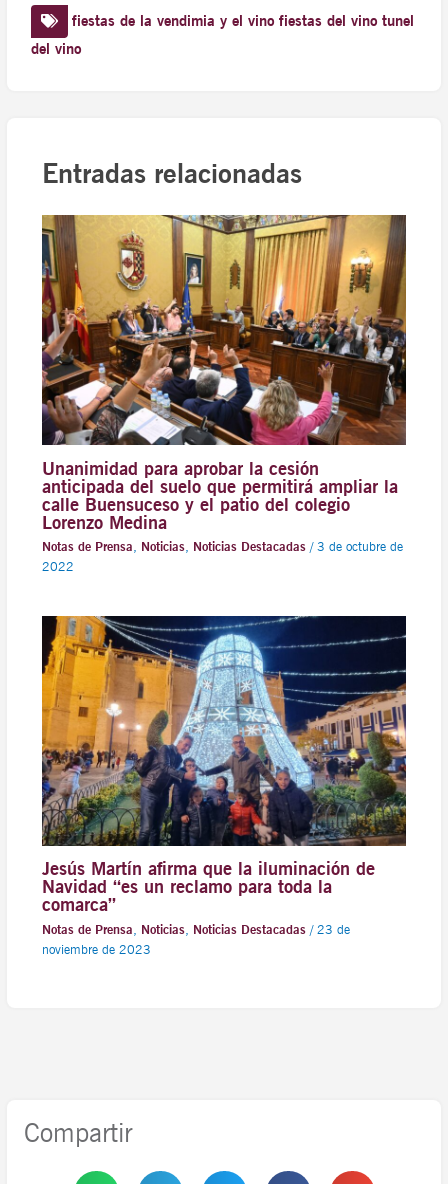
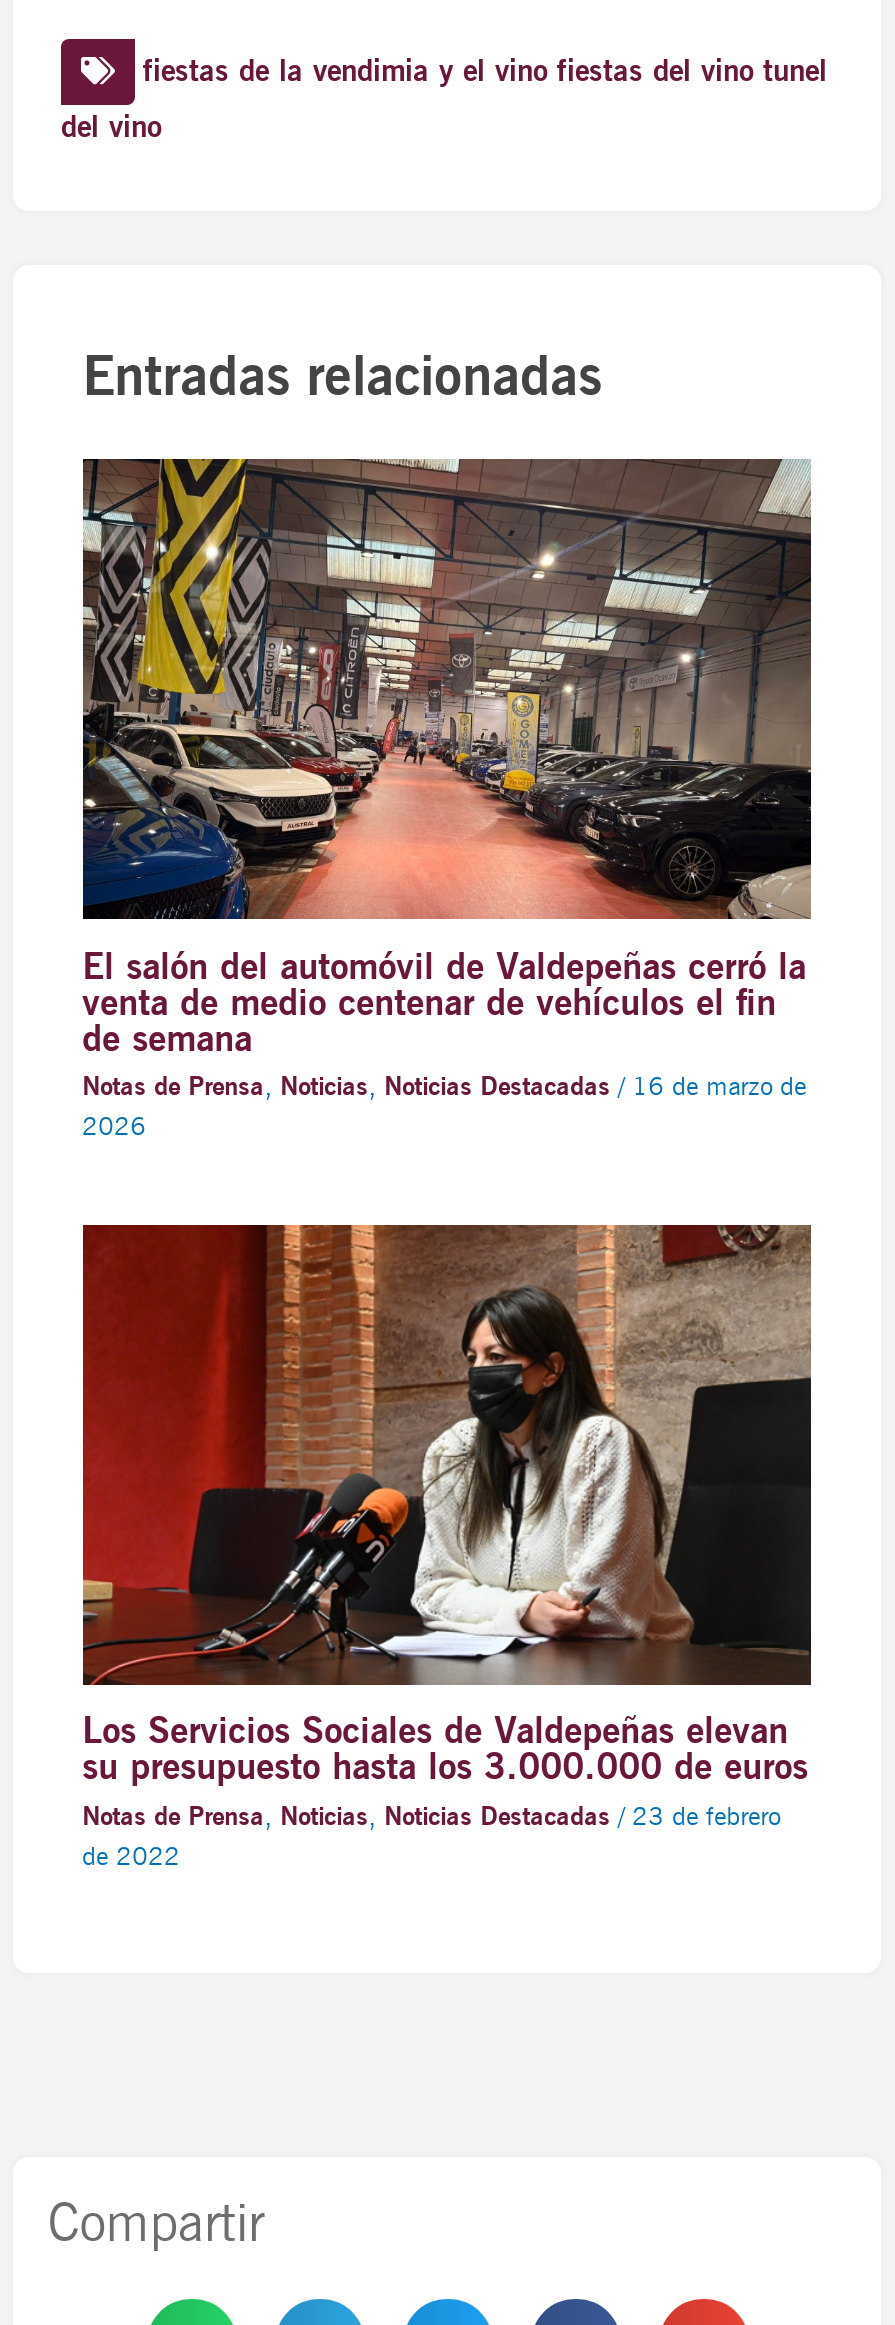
[41,214,406,574] [image] | Unanimidad para aprobar la cesión | anticipada del suelo que permitirá ampliar la | calle Buensuceso y el patio del colegio | Lorenzo Medina | Notas de Prensa, Noticias, Noticias Destacadas / 3 de octubre de | 2022 -> [81,457,813,1141] [image] | El salón del automóvil de Valdepeñas cerró la | venta de medio centenar de vehículos el fin | de semana | Notas de Prensa, Noticias, Noticias Destacadas / 16 de marzo de | 2026
[41,615,407,957] [image] | Jesús Martín afirma que la iluminación de | Navidad “es un reclamo para toda la | comarca” | Notas de Prensa, Noticias, Noticias Destacadas / 23 de | noviembre de 2023 -> [81,1223,813,1871] [image] | Los Servicios Sociales de Valdepeñas elevan | su presupuesto hasta los 3.000.000 de euros | Notas de Prensa, Noticias, Noticias Destacadas / 23 de febrero | de 2022

